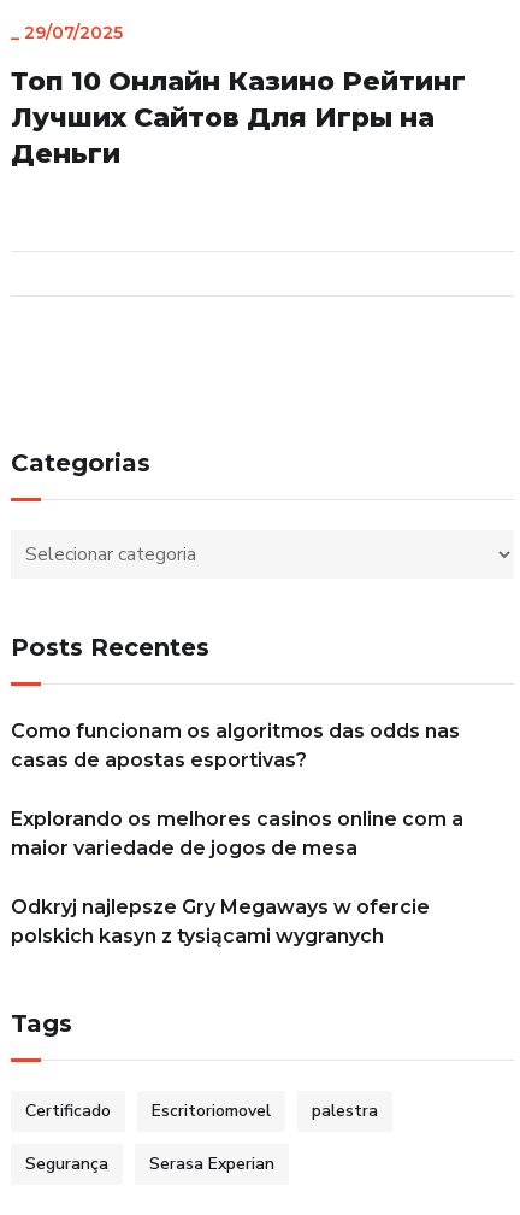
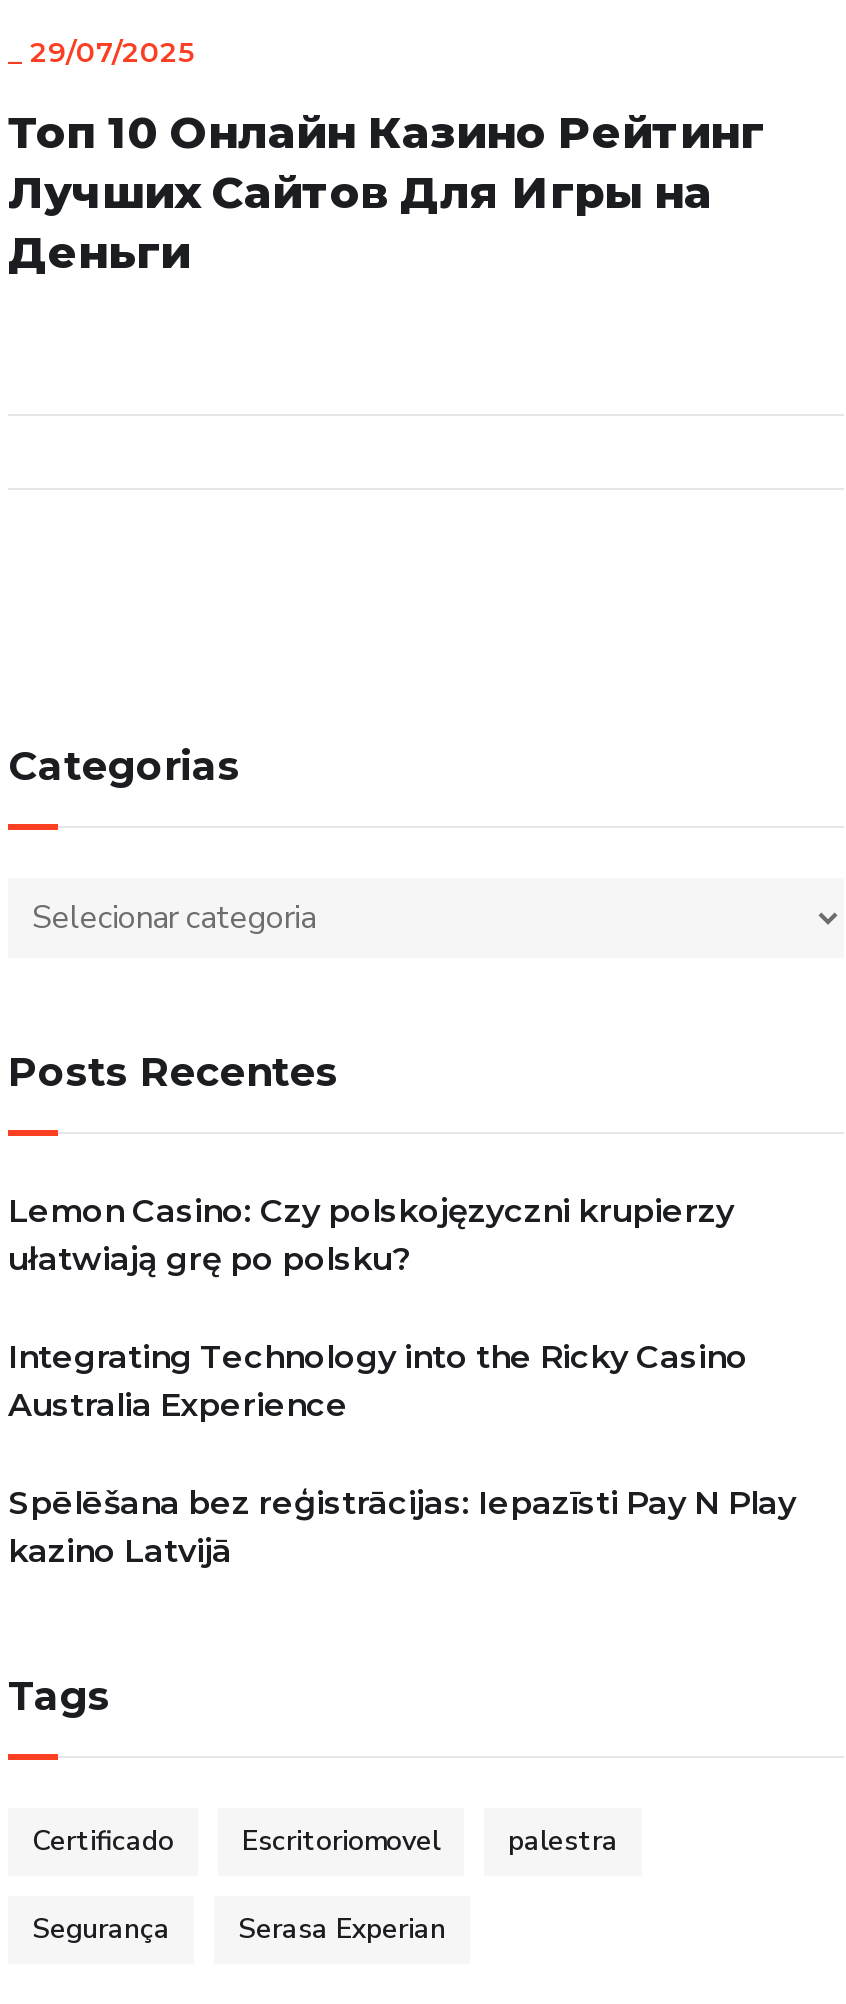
[11,720,460,771] Como funcionam os algoritmos das odds nas | casas de apostas esportivas? -> [8,1192,734,1278] Lemon Casino: Czy polskojęzyczni krupierzy | ułatwiają grę po polsku?
[11,808,463,859] Explorando os melhores casinos online com a | maior variedade de jogos de mesa -> [8,1338,748,1424] Integrating Technology into the Ricky Casino | Australia Experience
[11,896,430,947] Odkryj najlepsze Gry Megaways w ofercie | polskich kasyn z tysiącami wygranych -> [8,1484,796,1570] Spēlēšana bez reģistrācijas: Iepazīsti Pay N Play | kazino Latvijā

